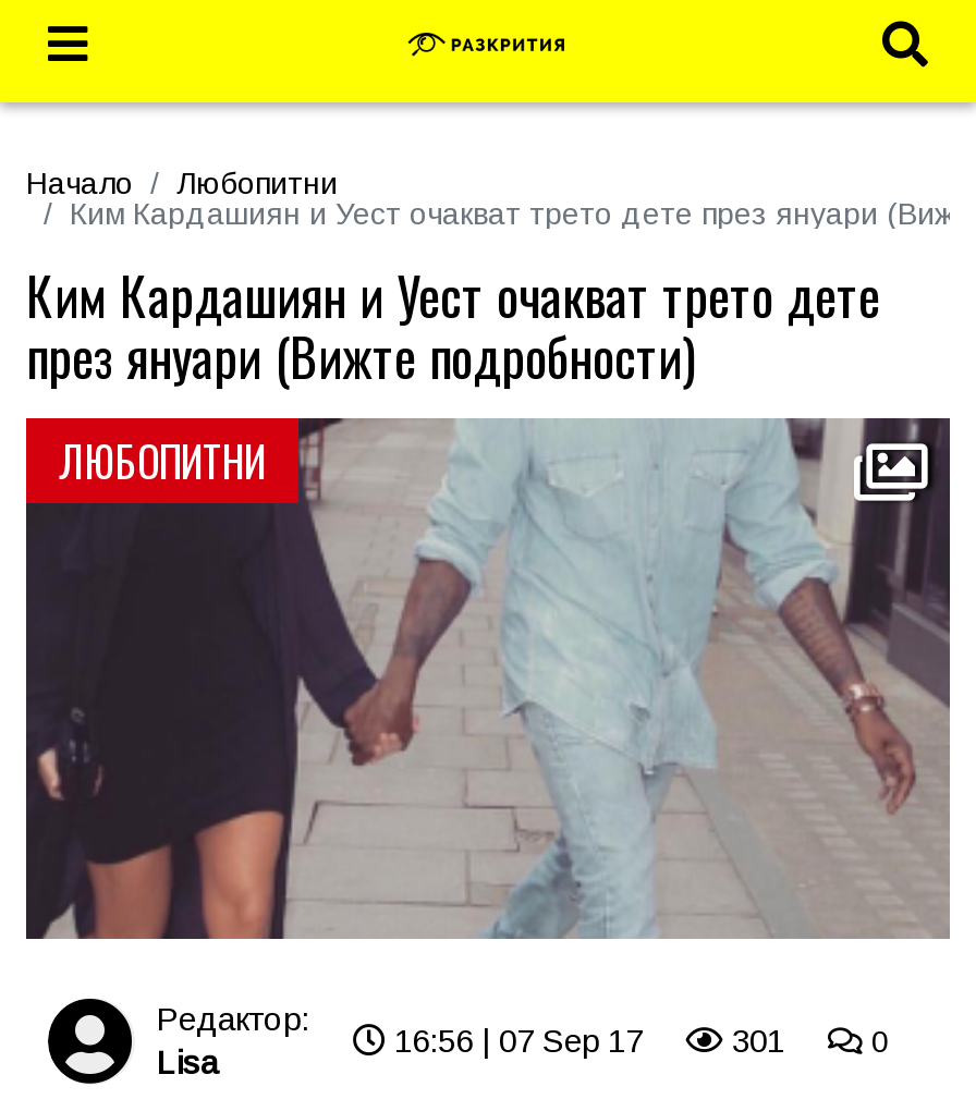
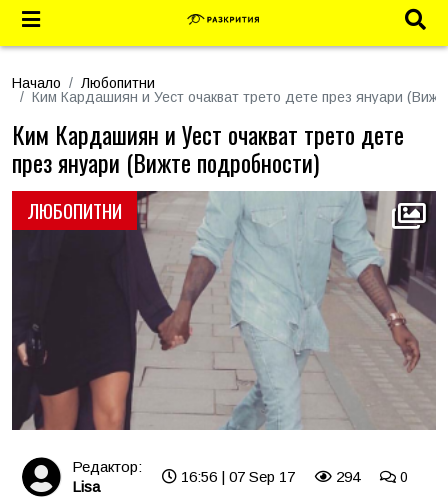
[723,1022,784,1059] 301 -> [332,468,360,485] 294

